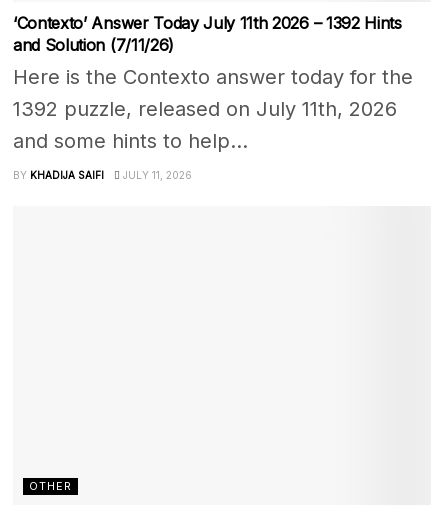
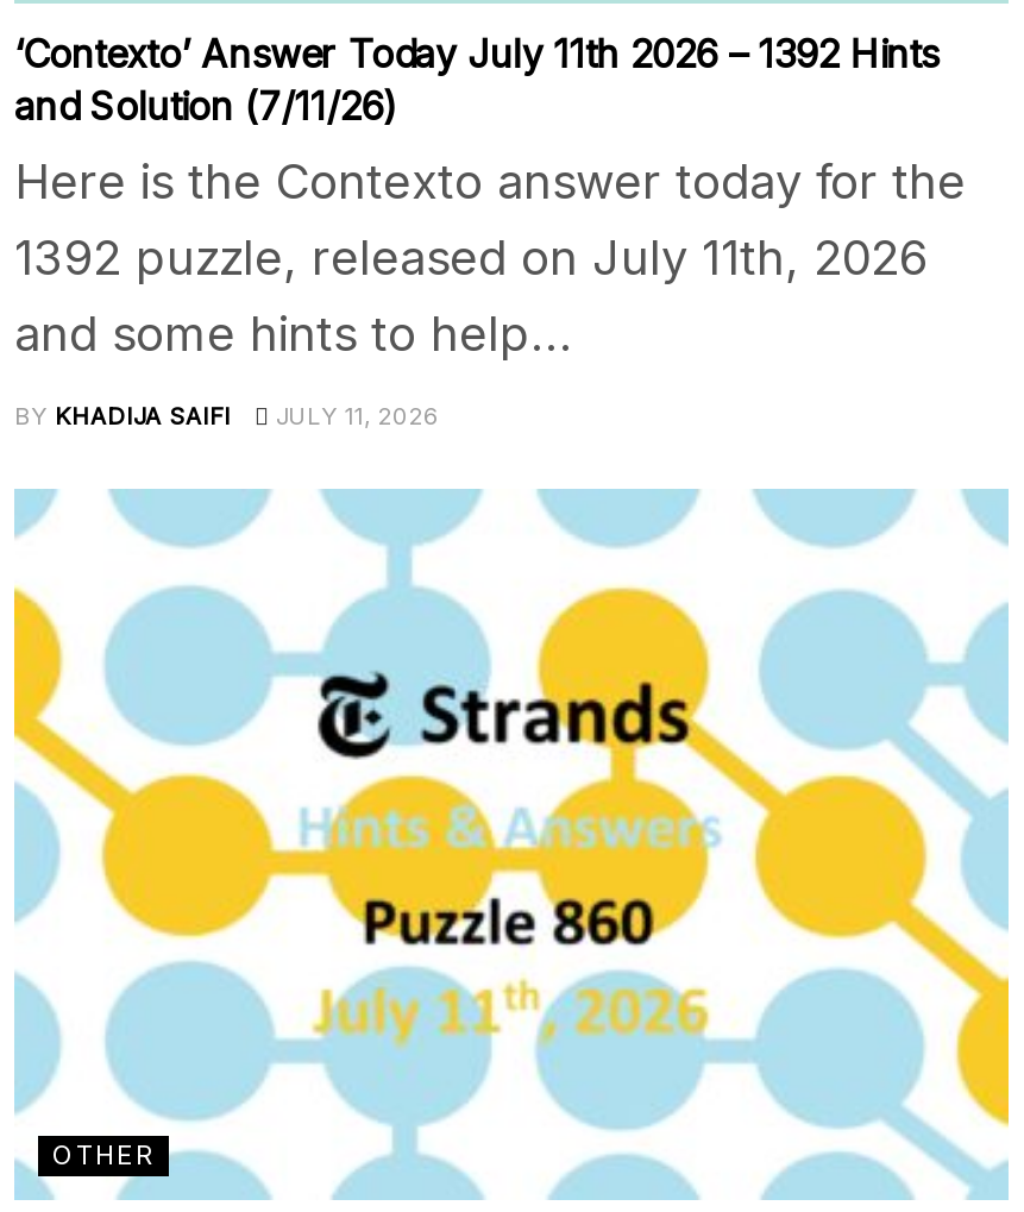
none -> [12,489,1011,1200] [image]

